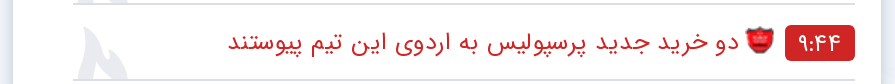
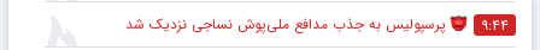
[227,23,739,61] دو خرید جدید پرسپولیس به اردوی این تیم پیوستند -> [125,13,446,36] پرسپولیس به جذب مدافع ملی‌پوش نساجی نزدیک شد

